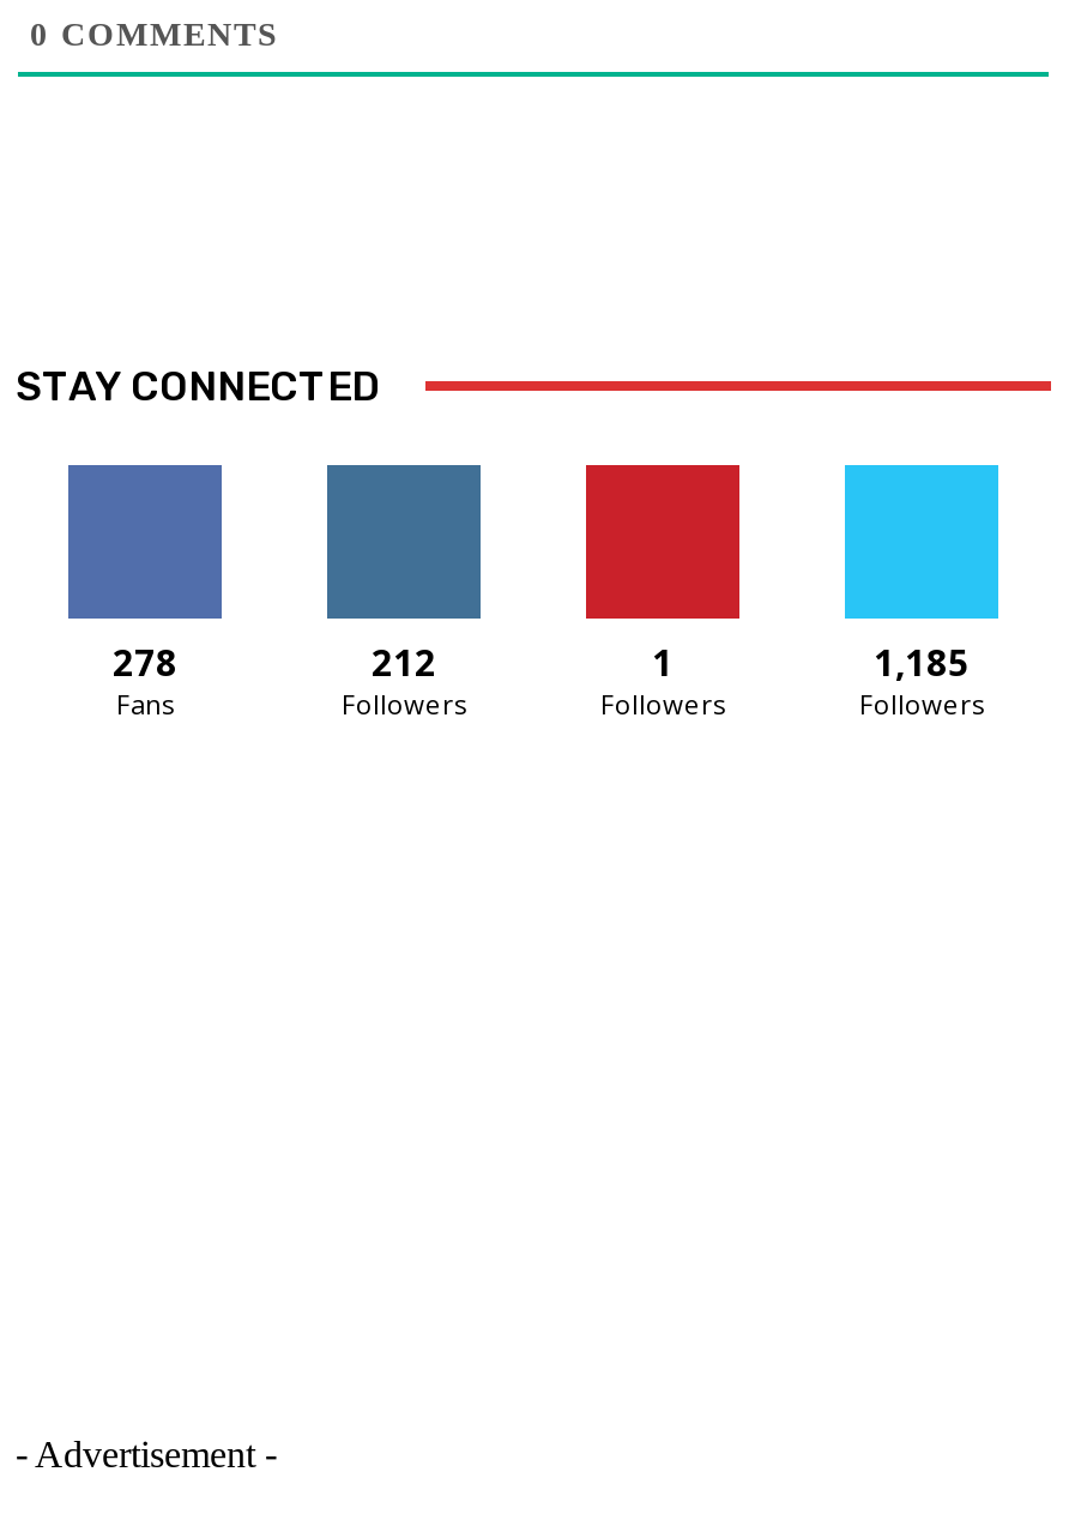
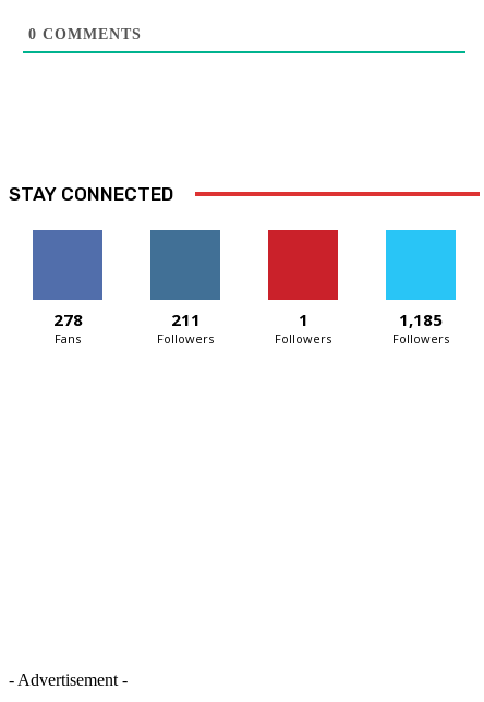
[372,638,436,686] 212 -> [171,309,200,330] 211

